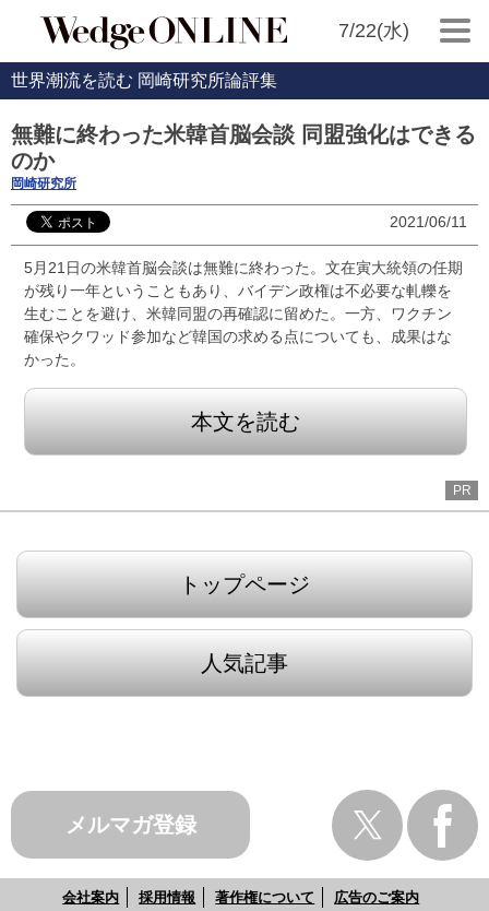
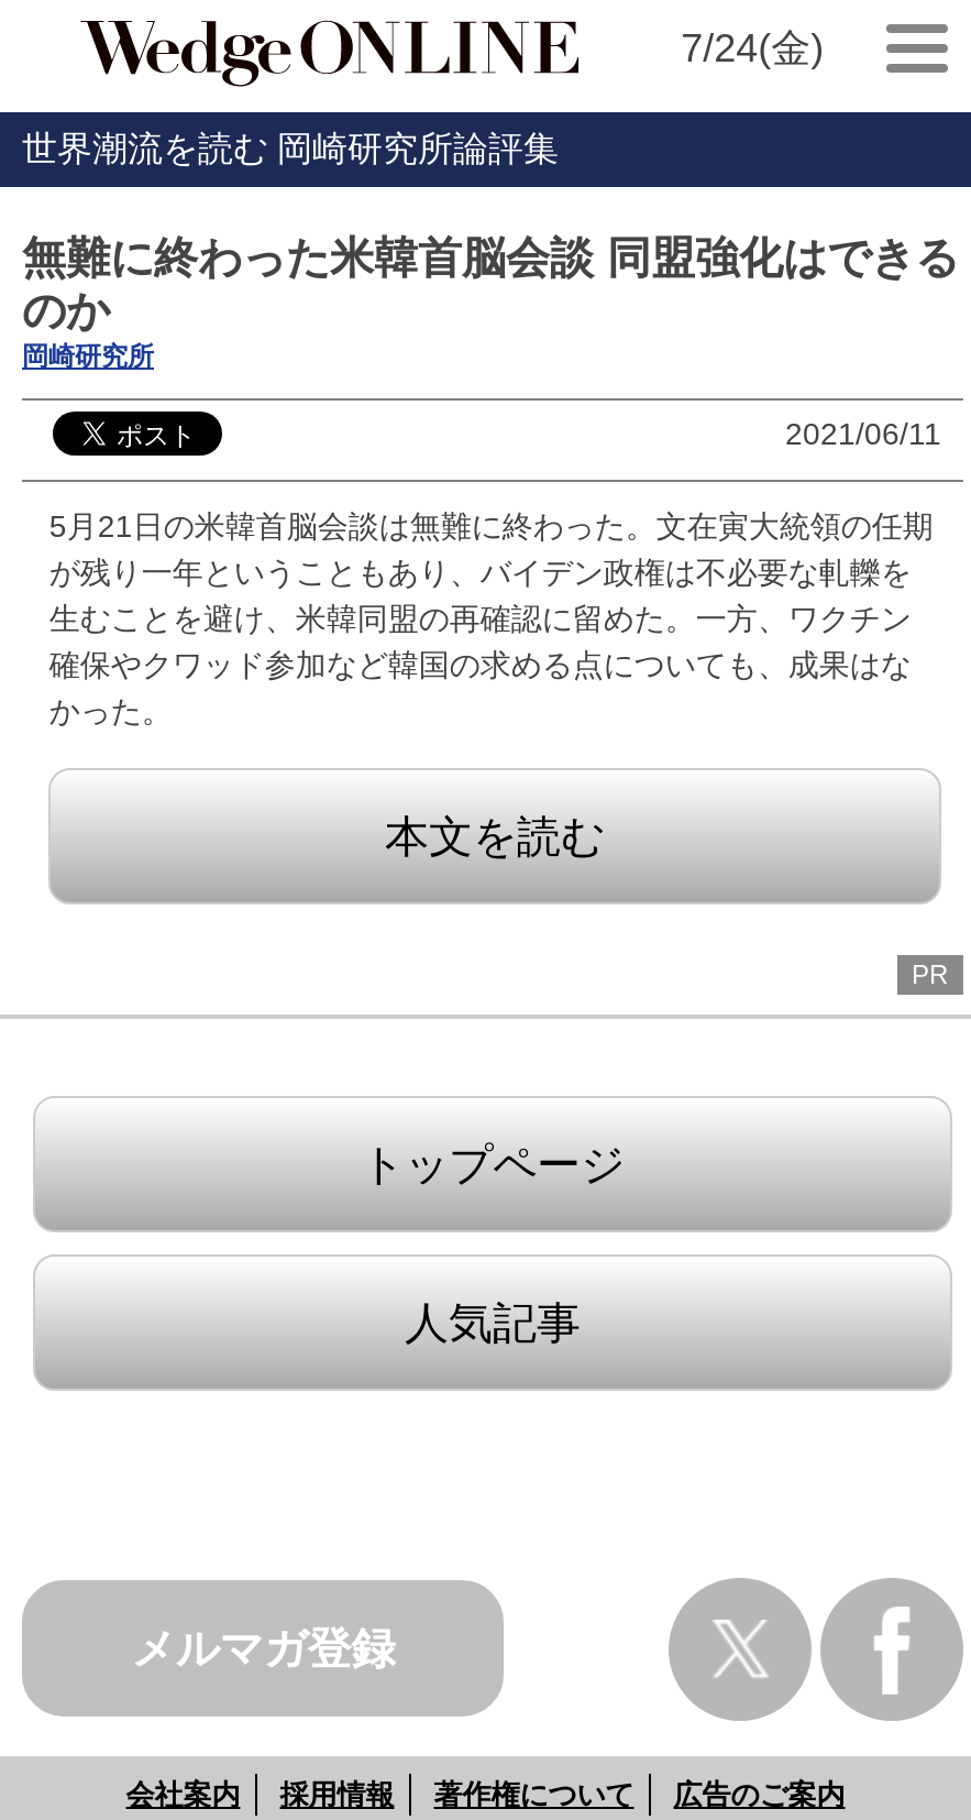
[338,20,409,42] 7/22(水) -> [681,26,824,70] 7/24(金)

